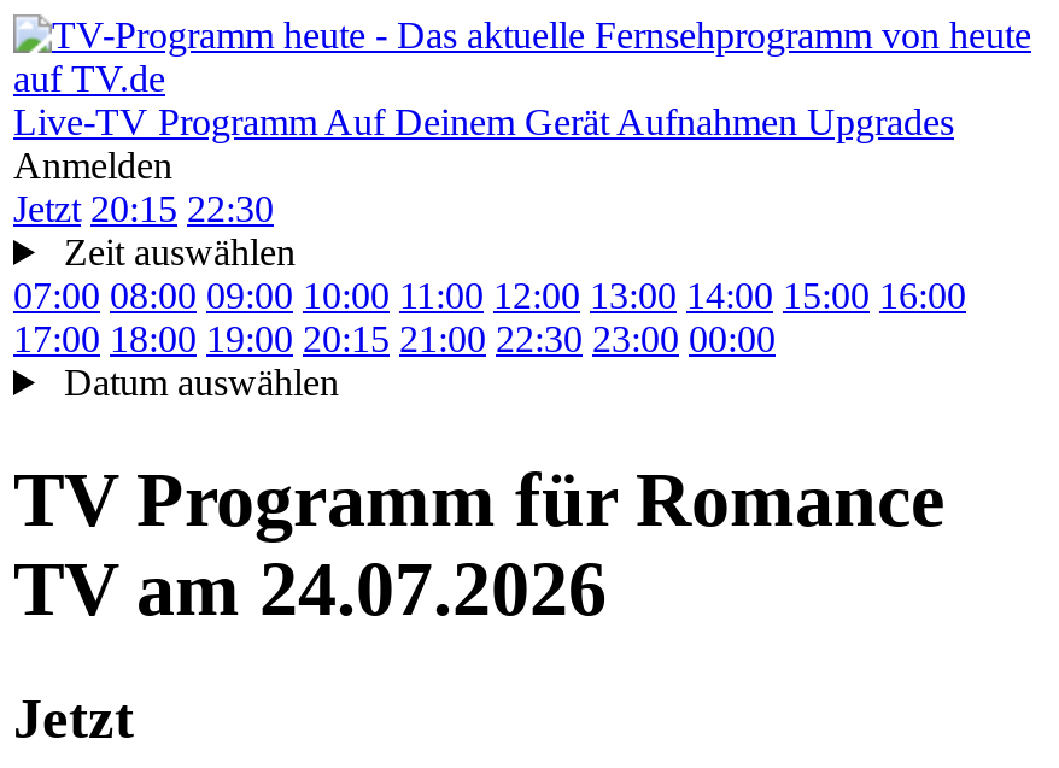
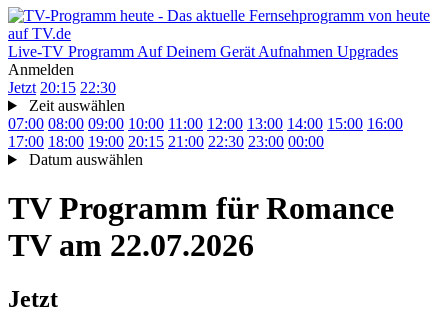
[13,546,607,633] TV am 24.07.2026 -> [8,227,254,263] TV am 22.07.2026

